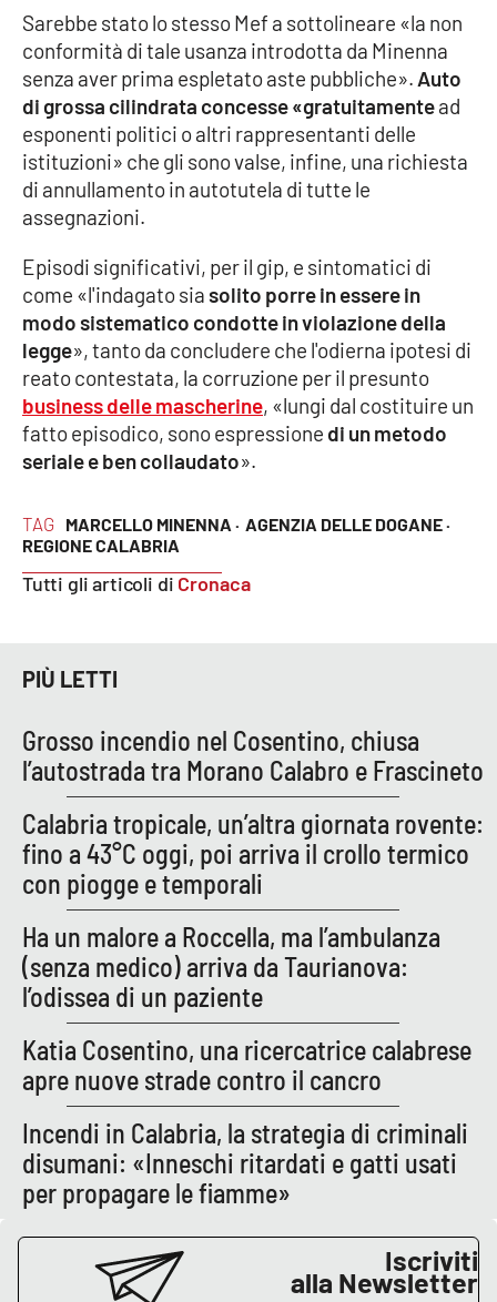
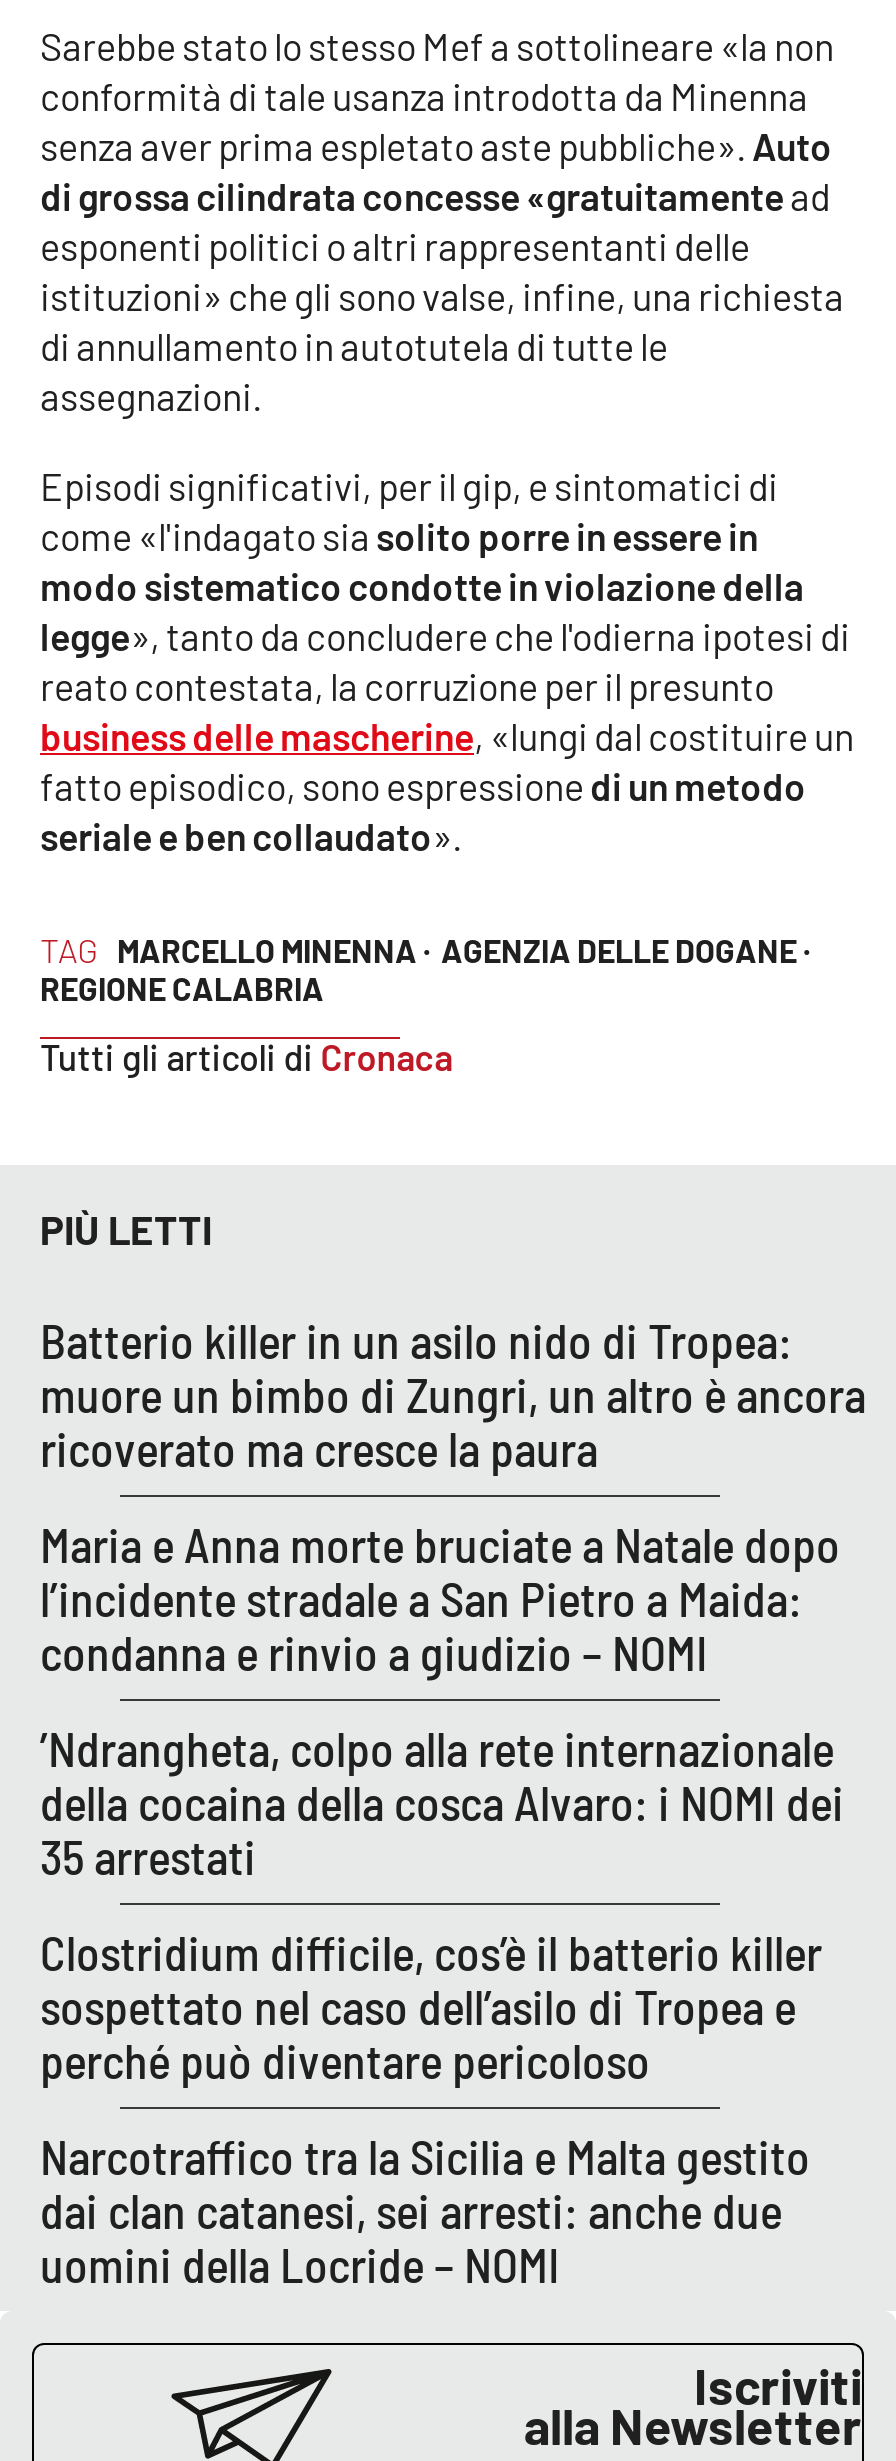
[22,724,484,787] Grosso incendio nel Cosentino, chiusa | l’autostrada tra Morano Calabro e Frascineto -> [40,1311,866,1477] Batterio killer in un asilo nido di Tropea: | muore un bimbo di Zungri, un altro è ancora | ricoverato ma cresce la paura
[22,808,484,900] Calabria tropicale, un’altra giornata rovente: | fino a 43°C oggi, poi arriva il crollo termico | con piogge e temporali -> [40,1515,840,1681] Maria e Anna morte bruciate a Natale dopo | l’incidente stradale a San Pietro a Maida: | condanna e rinvio a giudizio – NOMI
[22,921,440,1013] Ha un malore a Roccella, ma l’ambulanza | (senza medico) arriva da Taurianova: | l’odissea di un paziente -> [40,1719,844,1885] ’Ndrangheta, colpo alla rete internazionale | della cocaina della cosca Alvaro: i NOMI dei | 35 arrestati
[22,1034,471,1096] Katia Cosentino, una ricercatrice calabrese | apre nuove strade contro il cancro -> [40,1923,822,2089] Clostridium difficile, cos’è il batterio killer | sospettato nel caso dell’asilo di Tropea e | perché può diventare pericoloso
[22,1117,468,1209] Incendi in Calabria, la strategia di criminali | disumani: «Inneschi ritardati e gatti usati | per propagare le fiamme» -> [40,2127,810,2293] Narcotraffico tra la Sicilia e Malta gestito | dai clan catanesi, sei arresti: anche due | uomini della Locride – NOMI

